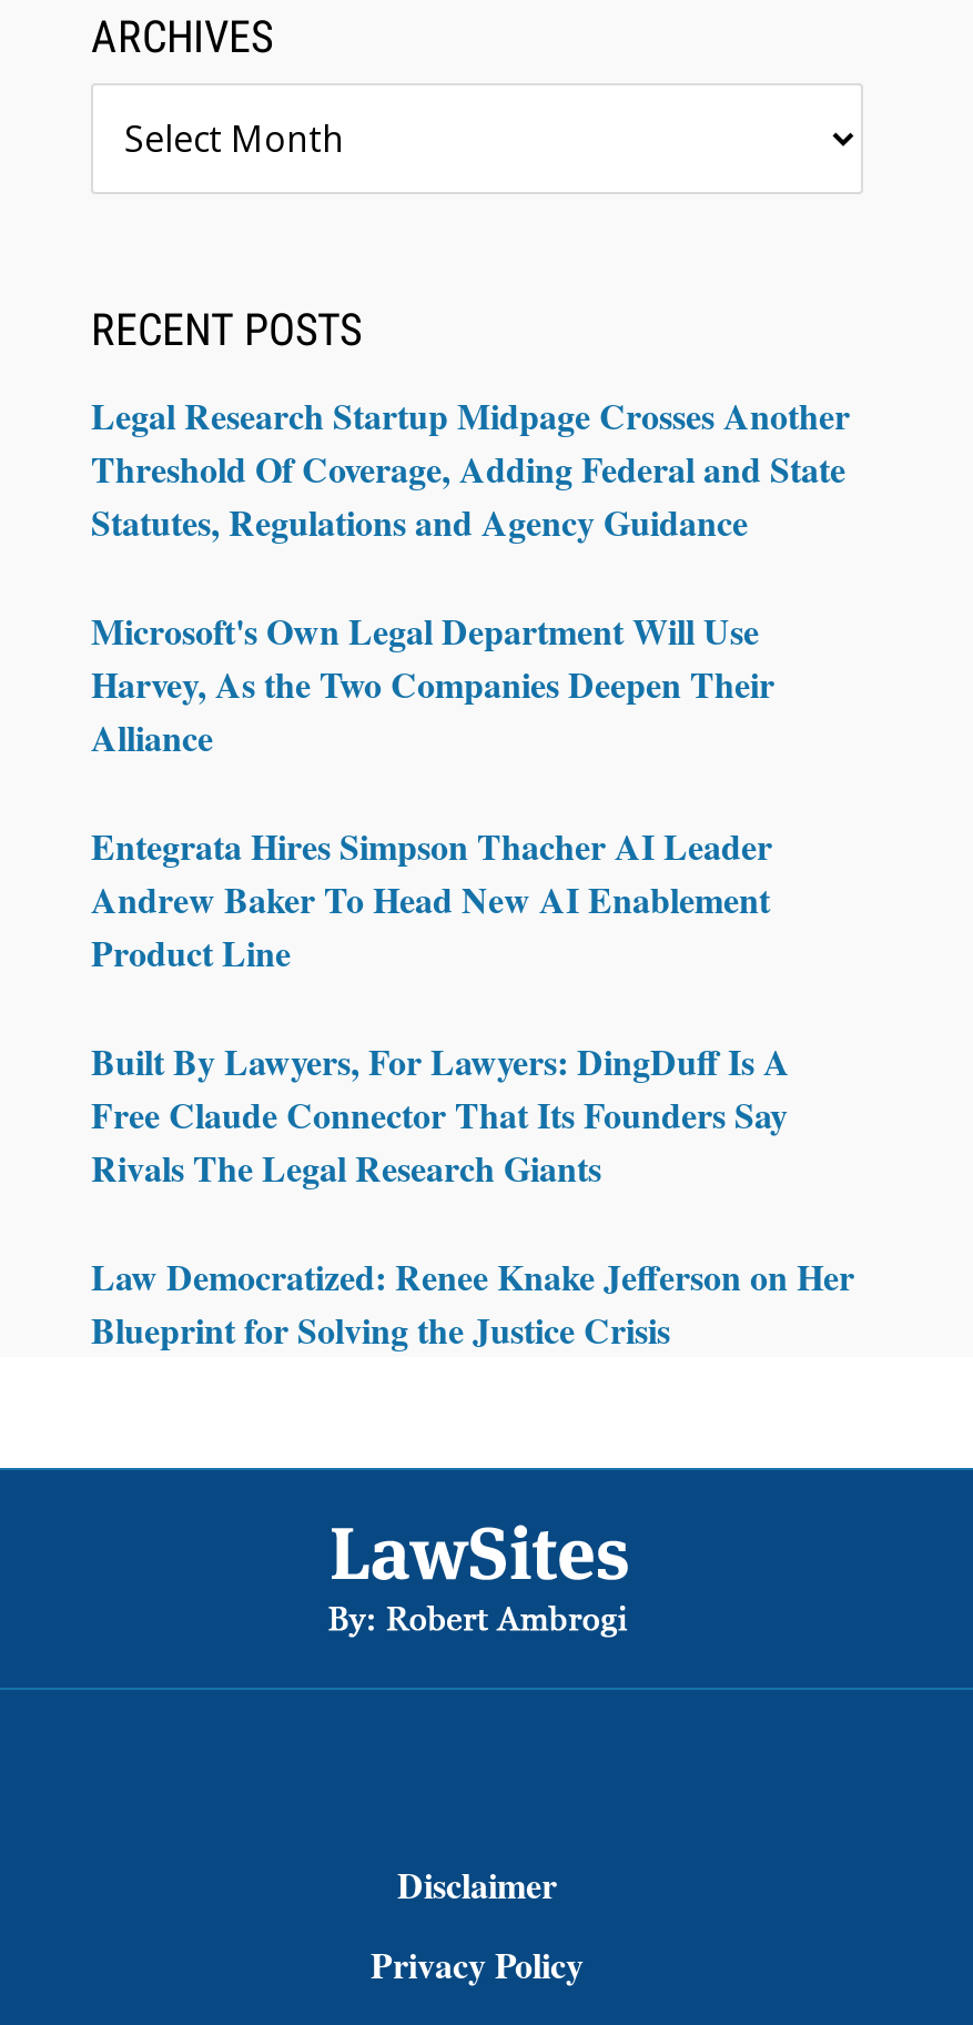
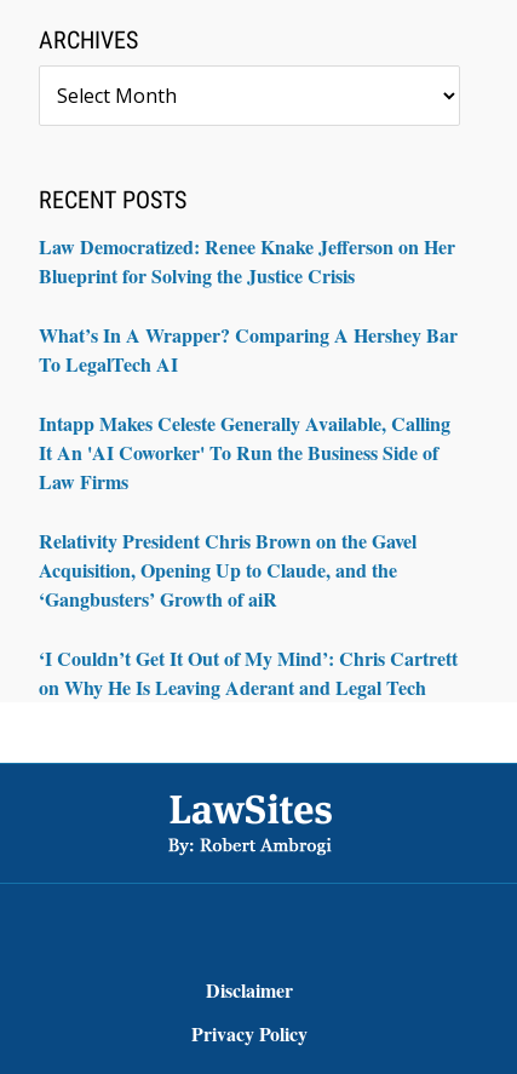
[91,389,850,1192] Legal Research Startup Midpage Crosses Another | Threshold Of Coverage, Adding Federal and State | Statutes, Regulations and Agency Guidance | Microsoft's Own Legal Department Will Use | Harvey, As the Two Companies Deepen Their | Alliance | Entegrata Hires Simpson Thacher AI Leader | Andrew Baker To Head New AI Enablement | Product Line | Built By Lawyers, For Lawyers: DingDuff Is A | Free Claude Connector That Its Founders Say | Rivals The Legal Research Giants -> none
moved [91,1250,854,1354] -> [39,232,455,289]: Law Democratized: Renee Knake Jefferson on Her | Blueprint for Solving the Justice Crisis
none -> [39,320,458,701] What’s In A Wrapper? Comparing A Hershey Bar | To LegalTech AI | Intapp Makes Celeste Generally Available, Calling | It An 'AI Coworker' To Run the Business Side of | Law Firms | Relativity President Chris Brown on the Gavel | Acquisition, Opening Up to Claude, and the | ‘Gangbusters’ Growth of aiR | ‘I Couldn’t Get It Out of My Mind’: Chris Cartrett | on Why He Is Leaving Aderant and Legal Tech

